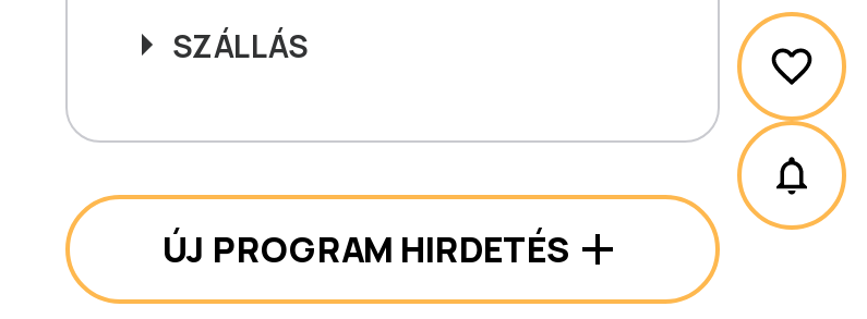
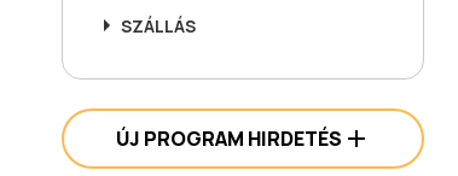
[735,10,848,232] [image] -> none

